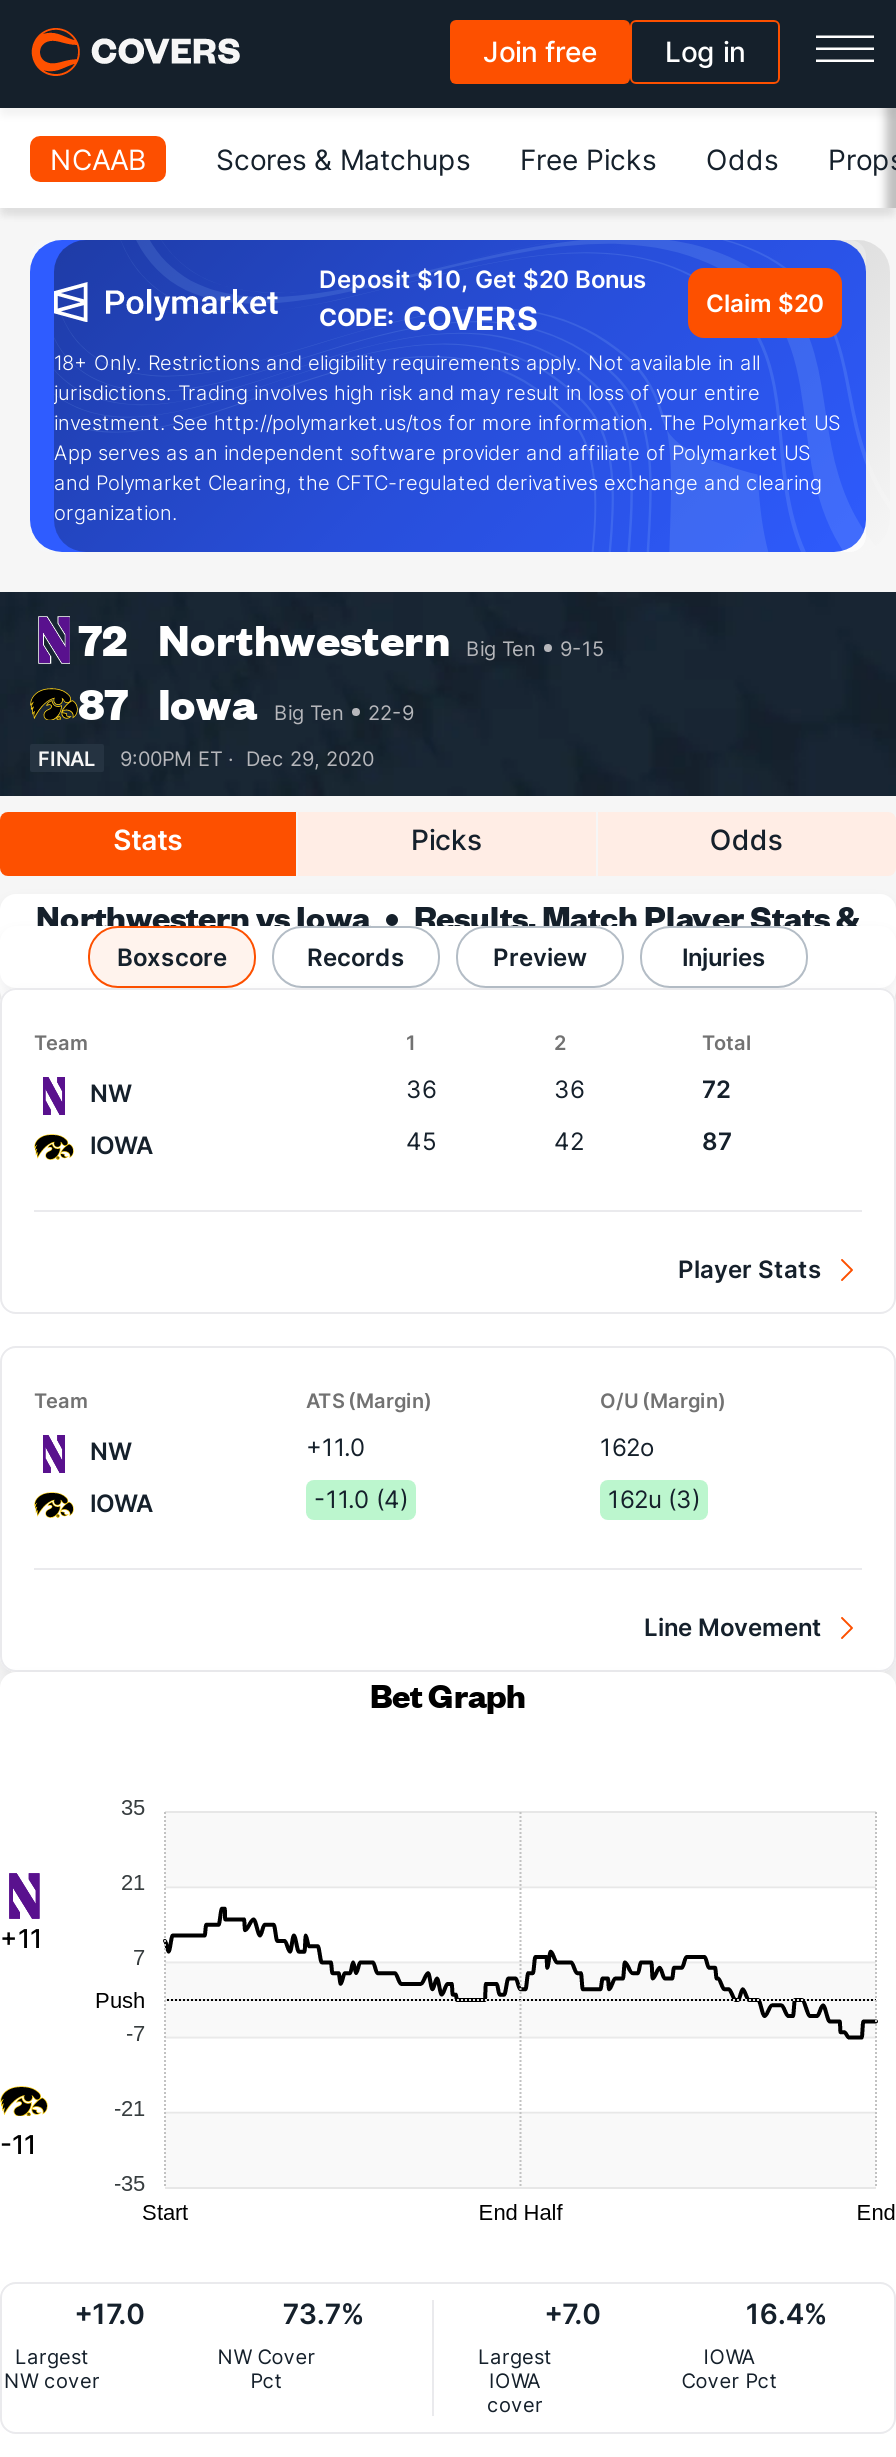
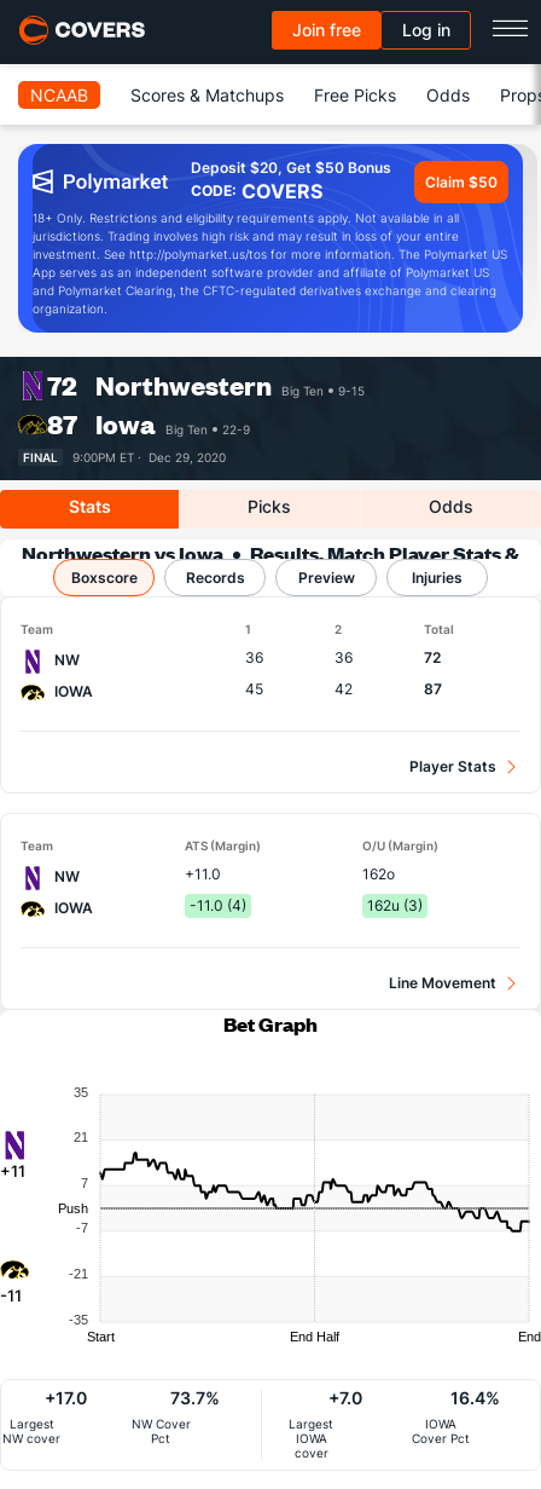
[319,264,647,294] Deposit $10, Get $20 Bonus -> [191,158,391,177] Deposit $20, Get $50 Bonus
[706,287,824,317] Claim $20 -> [425,172,498,191] Claim $50

